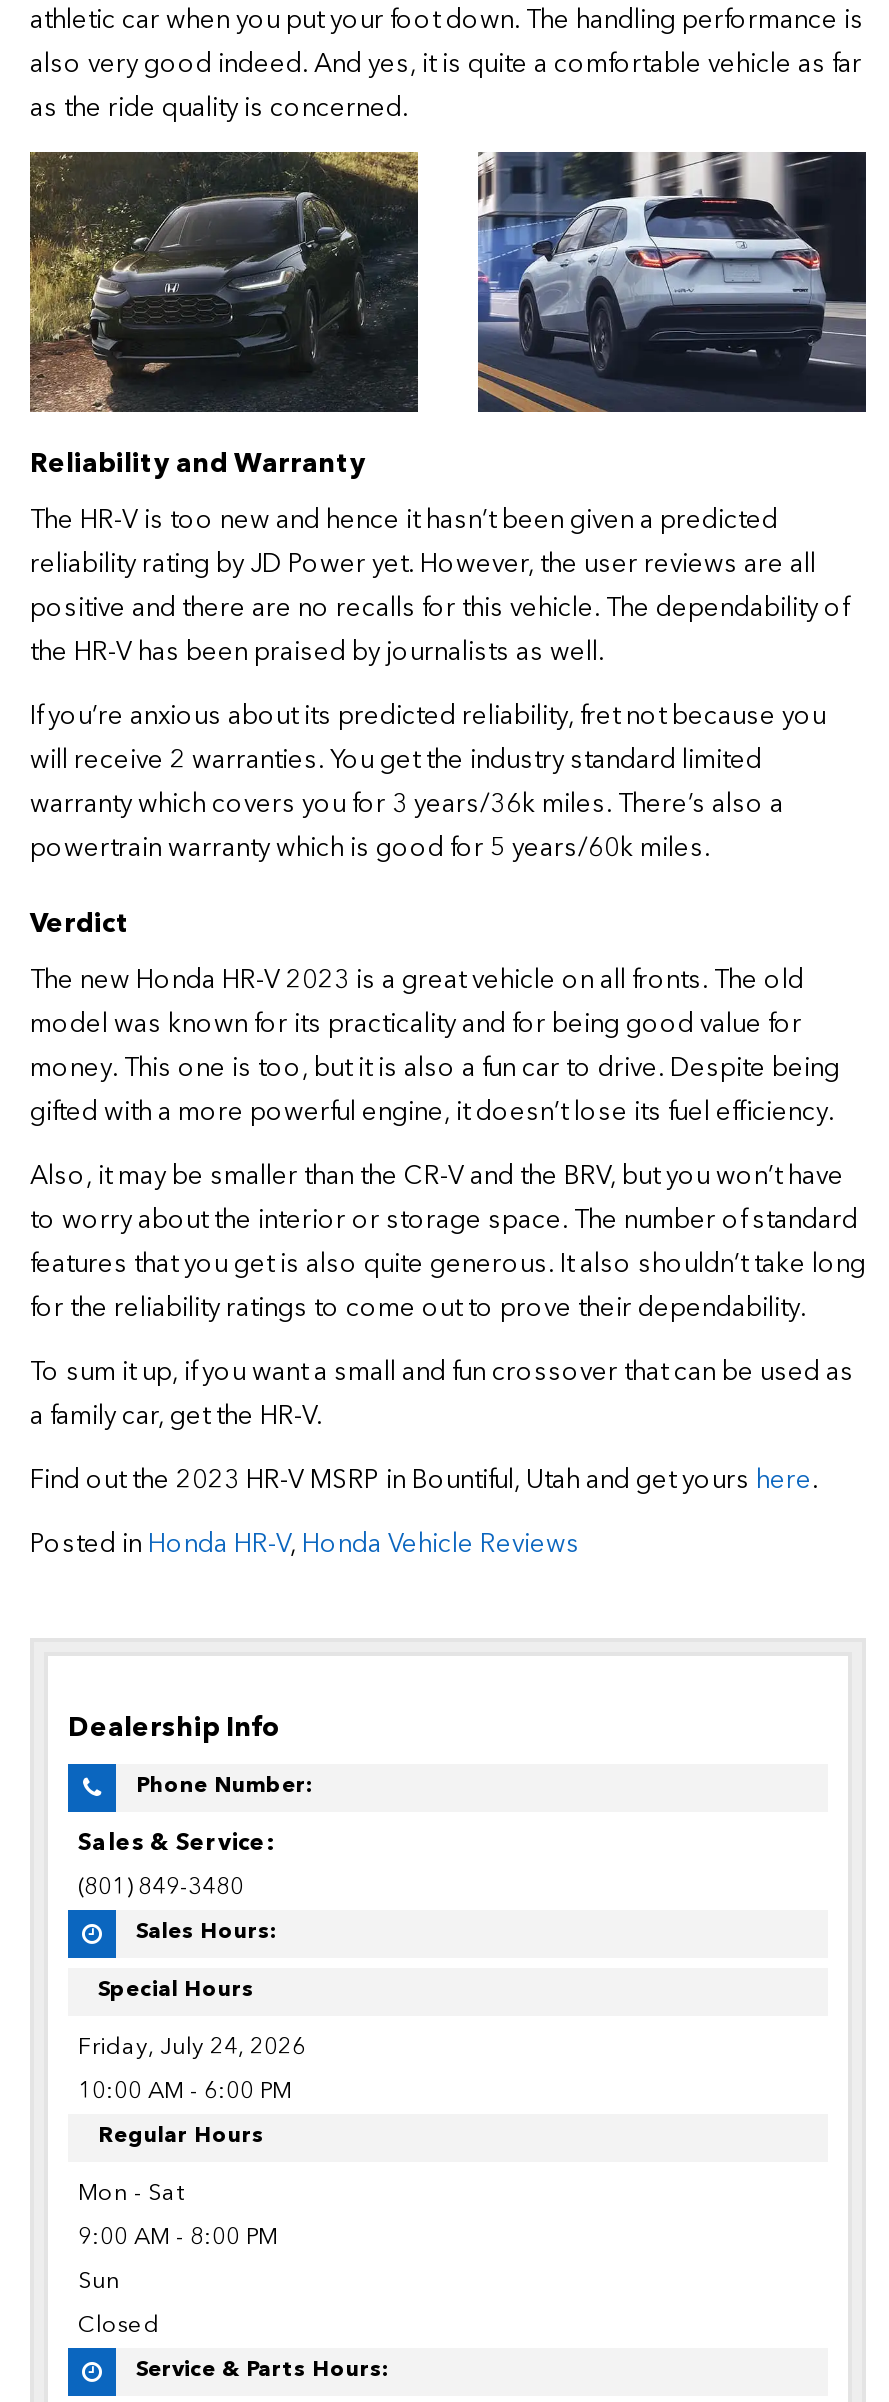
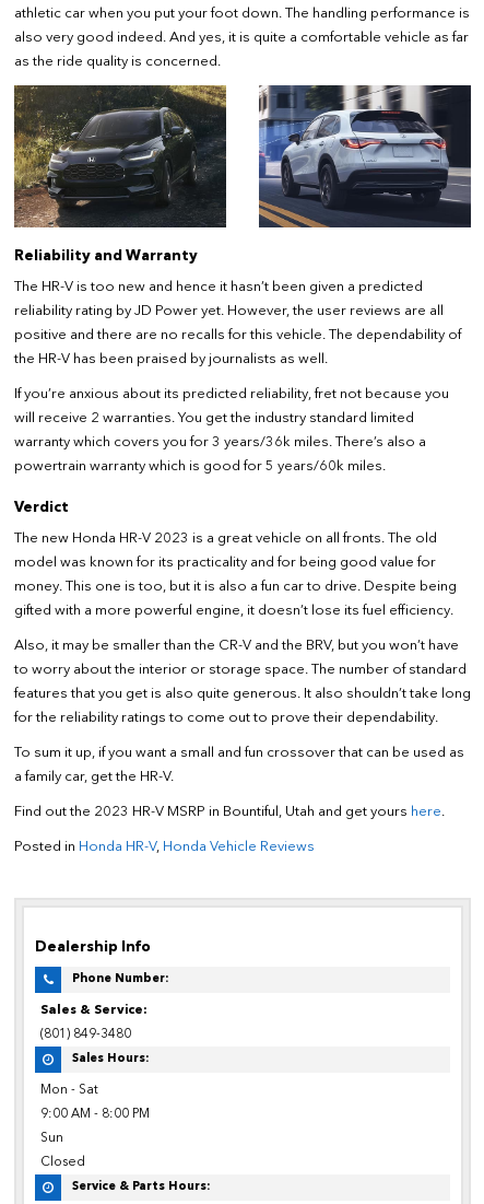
[78,1979,306,2147] Special Hours | Friday, July 24, 2026 | 10:00 AM - 6:00 PM | Regular Hours -> none

